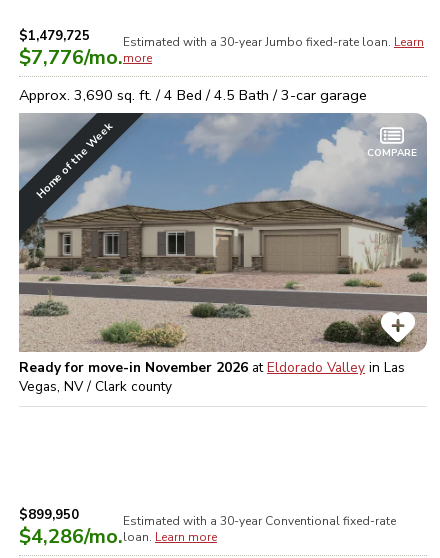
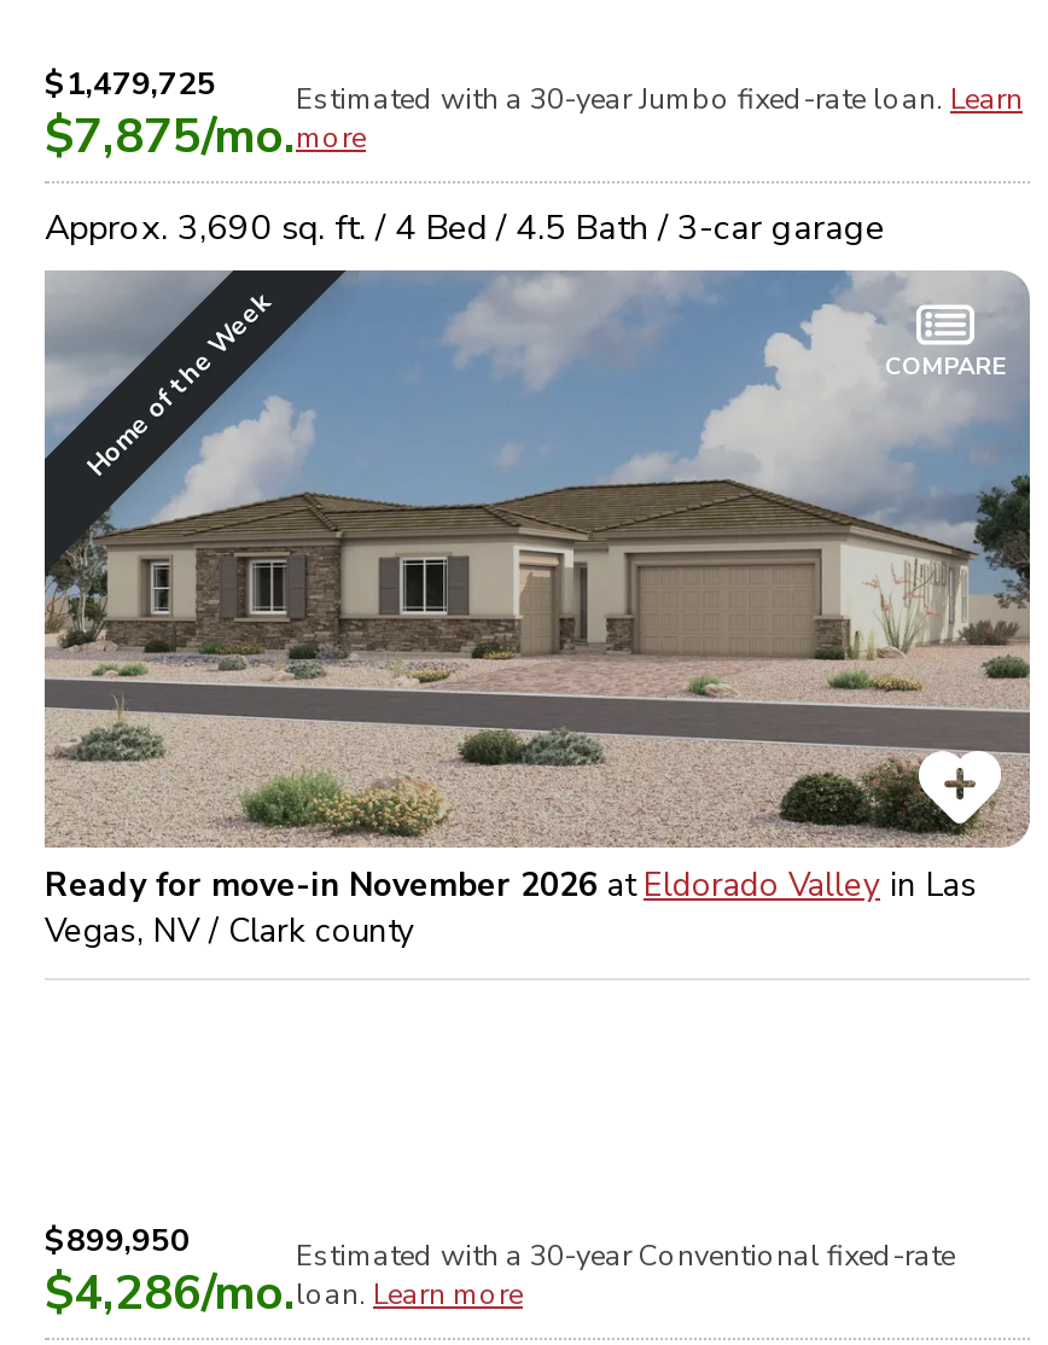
[19,44,152,71] $7,776/mo. more -> [45,103,366,168] $7,875/mo. more

